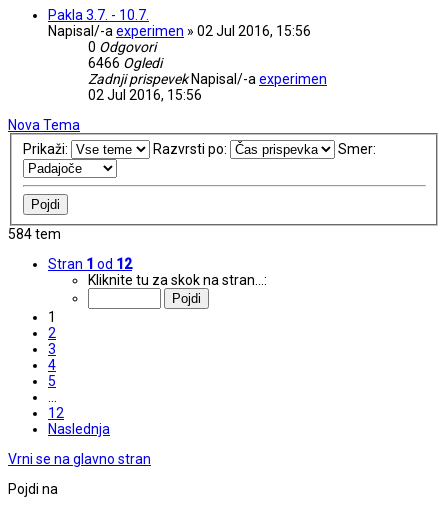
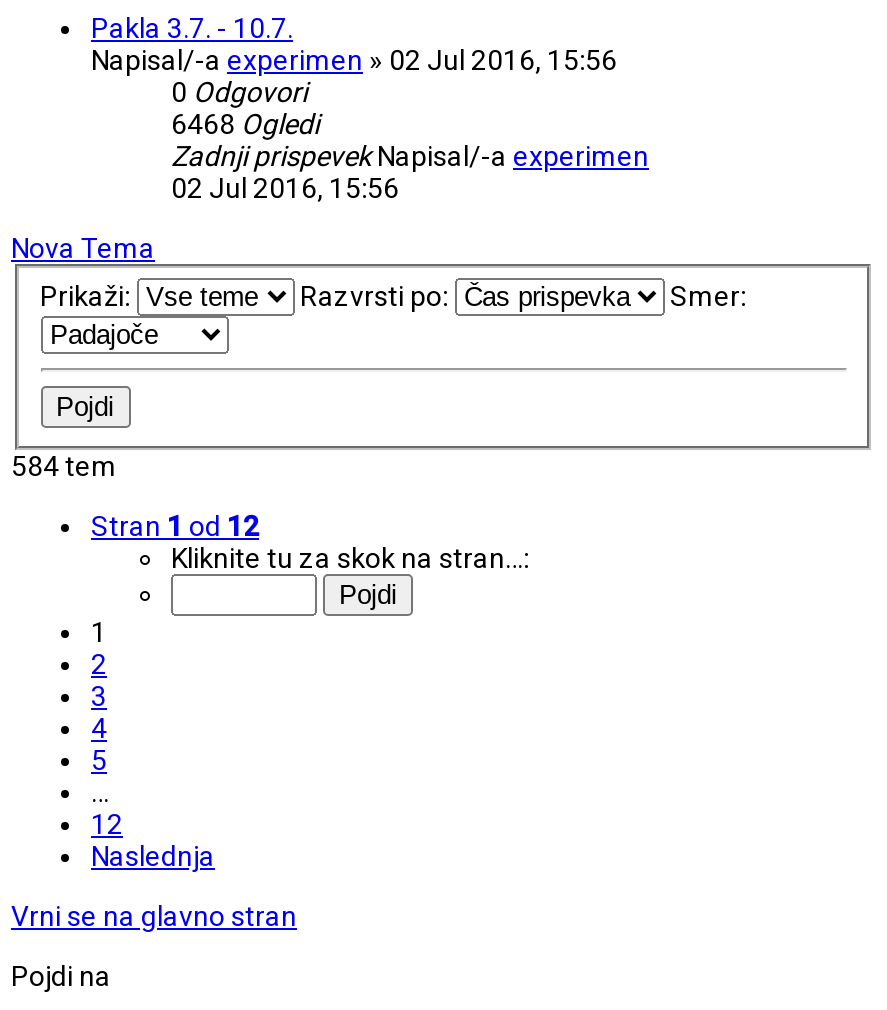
[88,55,162,71] 6466Ogledi -> [171,108,319,140] 6468Ogledi

